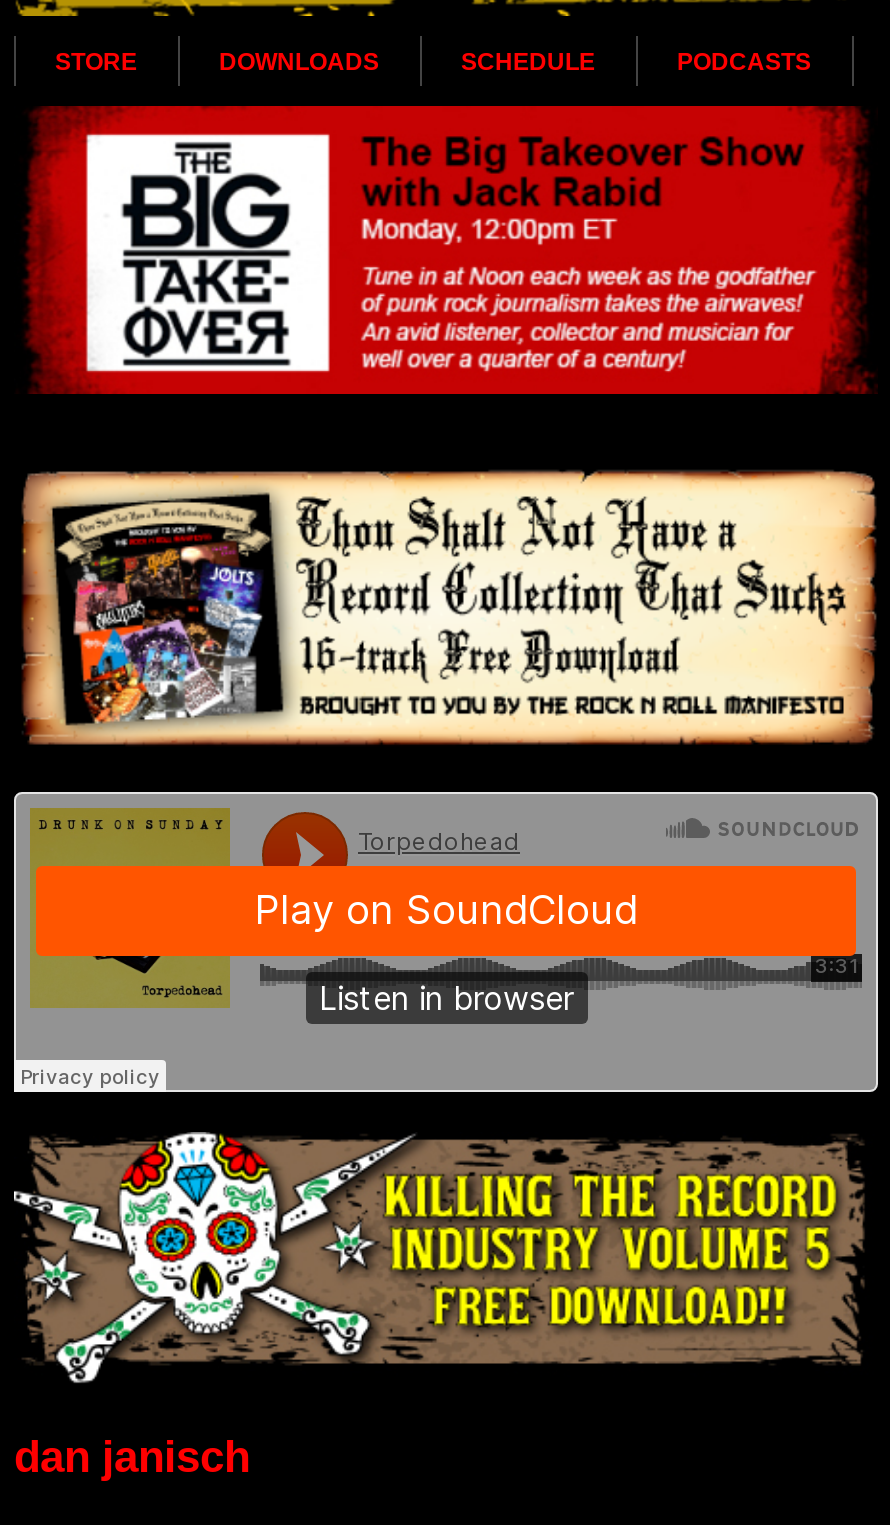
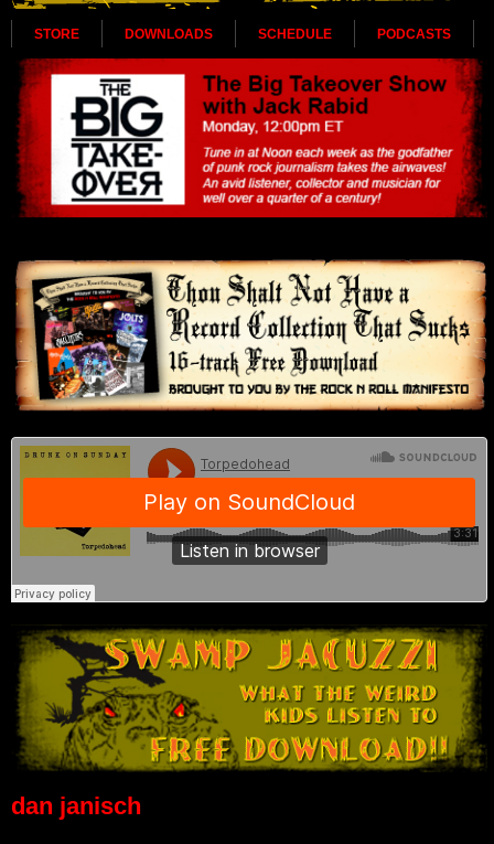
[12,1130,864,1392] [image] -> [12,627,482,771] [image]

